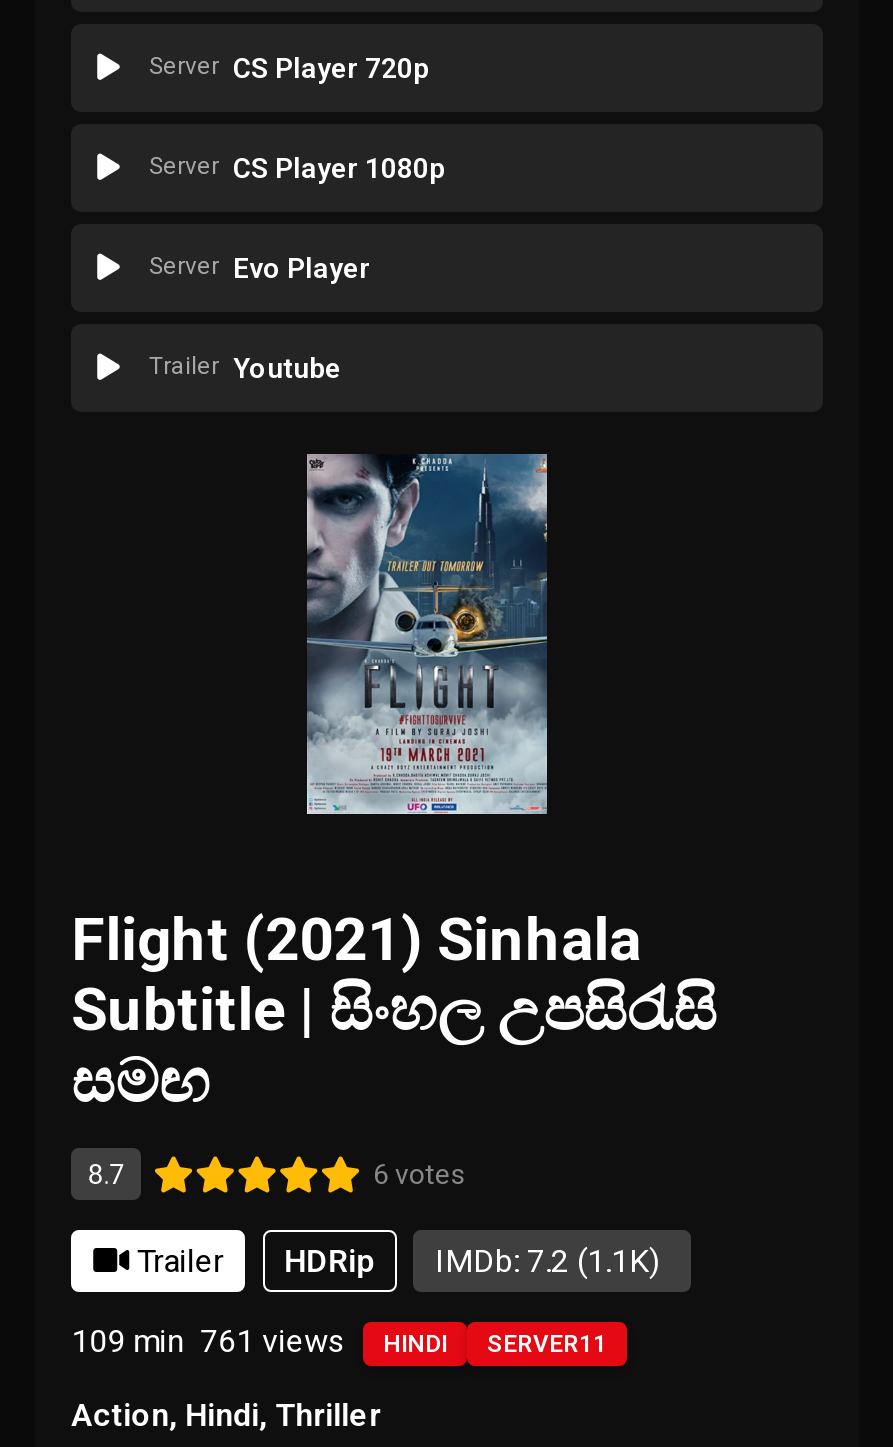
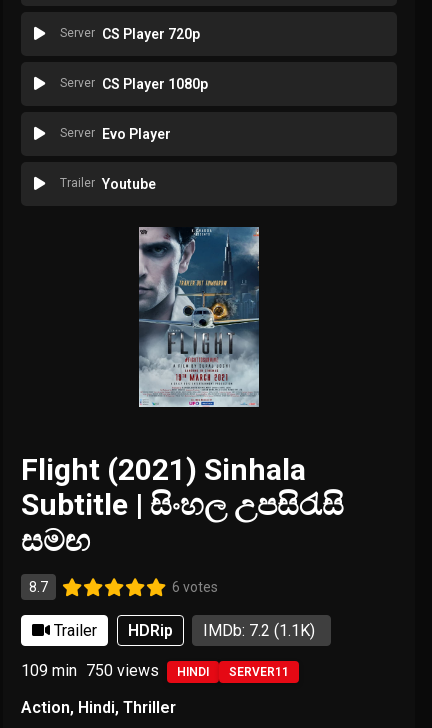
[71,1322,607,1360] 109 min 761 views HINDI SERVER11 -> [21,661,289,680] 109 min 750 views HINDI SERVER11

